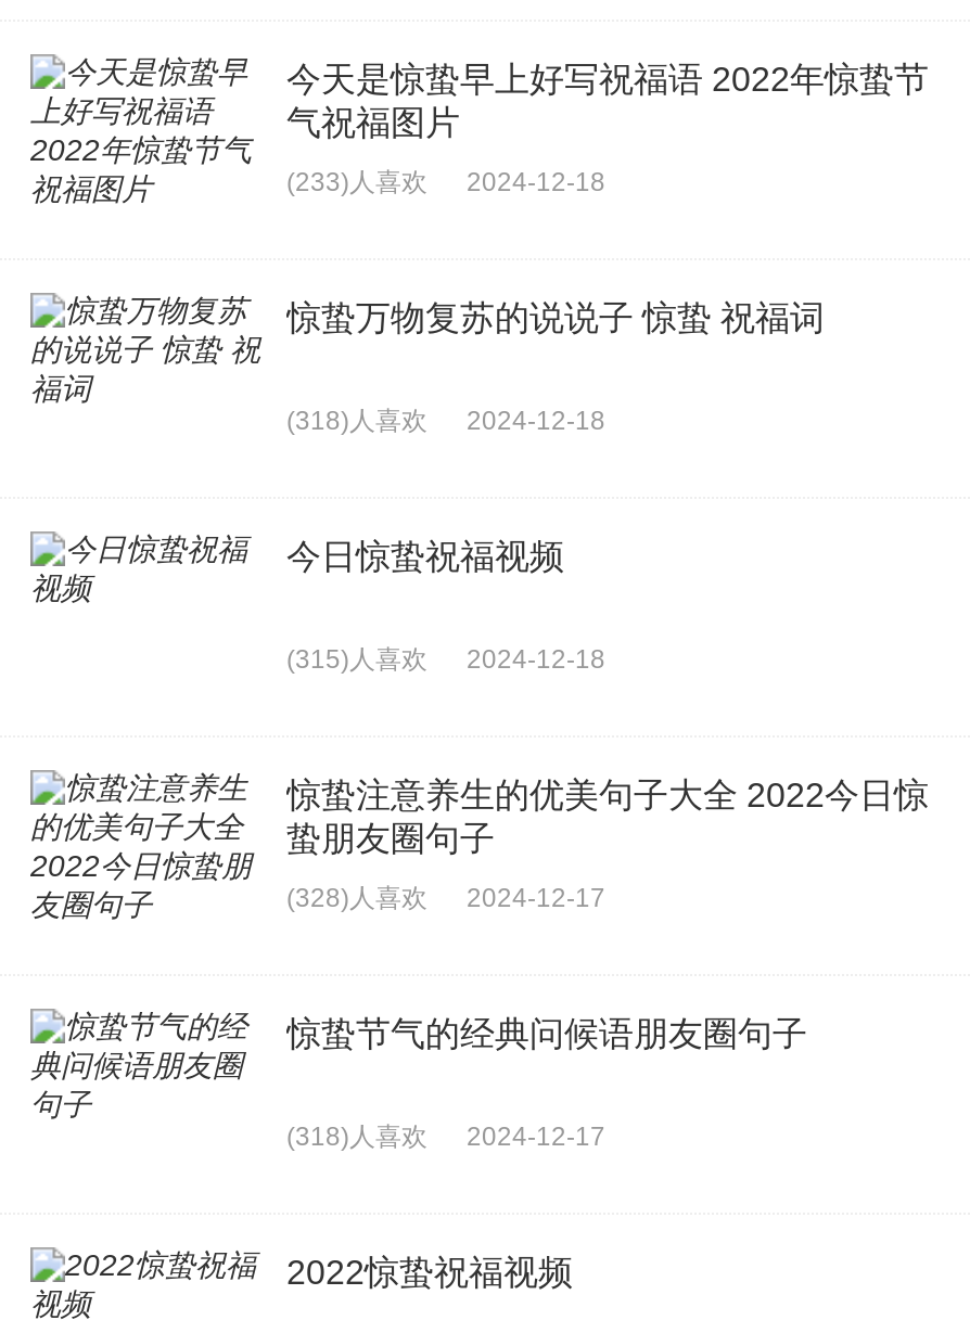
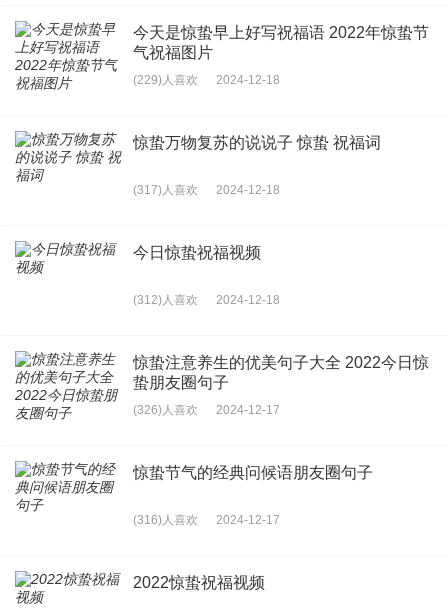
[286,166,605,196] (233)人喜欢 2024-12-18 -> [133,72,280,86] (229)人喜欢 2024-12-18
[286,405,605,435] (318)人喜欢 2024-12-18 -> [133,182,280,196] (317)人喜欢 2024-12-18
[286,643,605,674] (315)人喜欢 2024-12-18 -> [133,292,280,306] (312)人喜欢 2024-12-18
[286,882,605,912] (328)人喜欢 2024-12-17 -> [133,402,280,416] (326)人喜欢 2024-12-17
[286,1120,605,1151] (318)人喜欢 2024-12-17 -> [133,512,280,526] (316)人喜欢 2024-12-17

